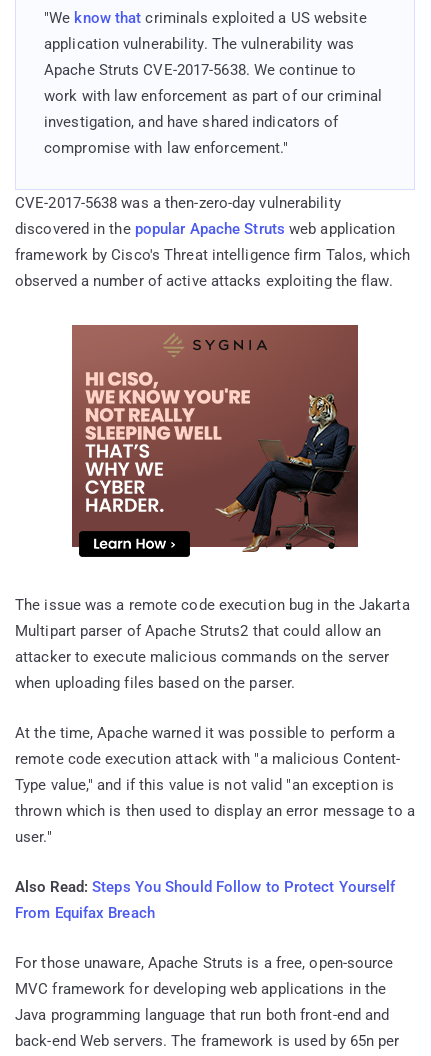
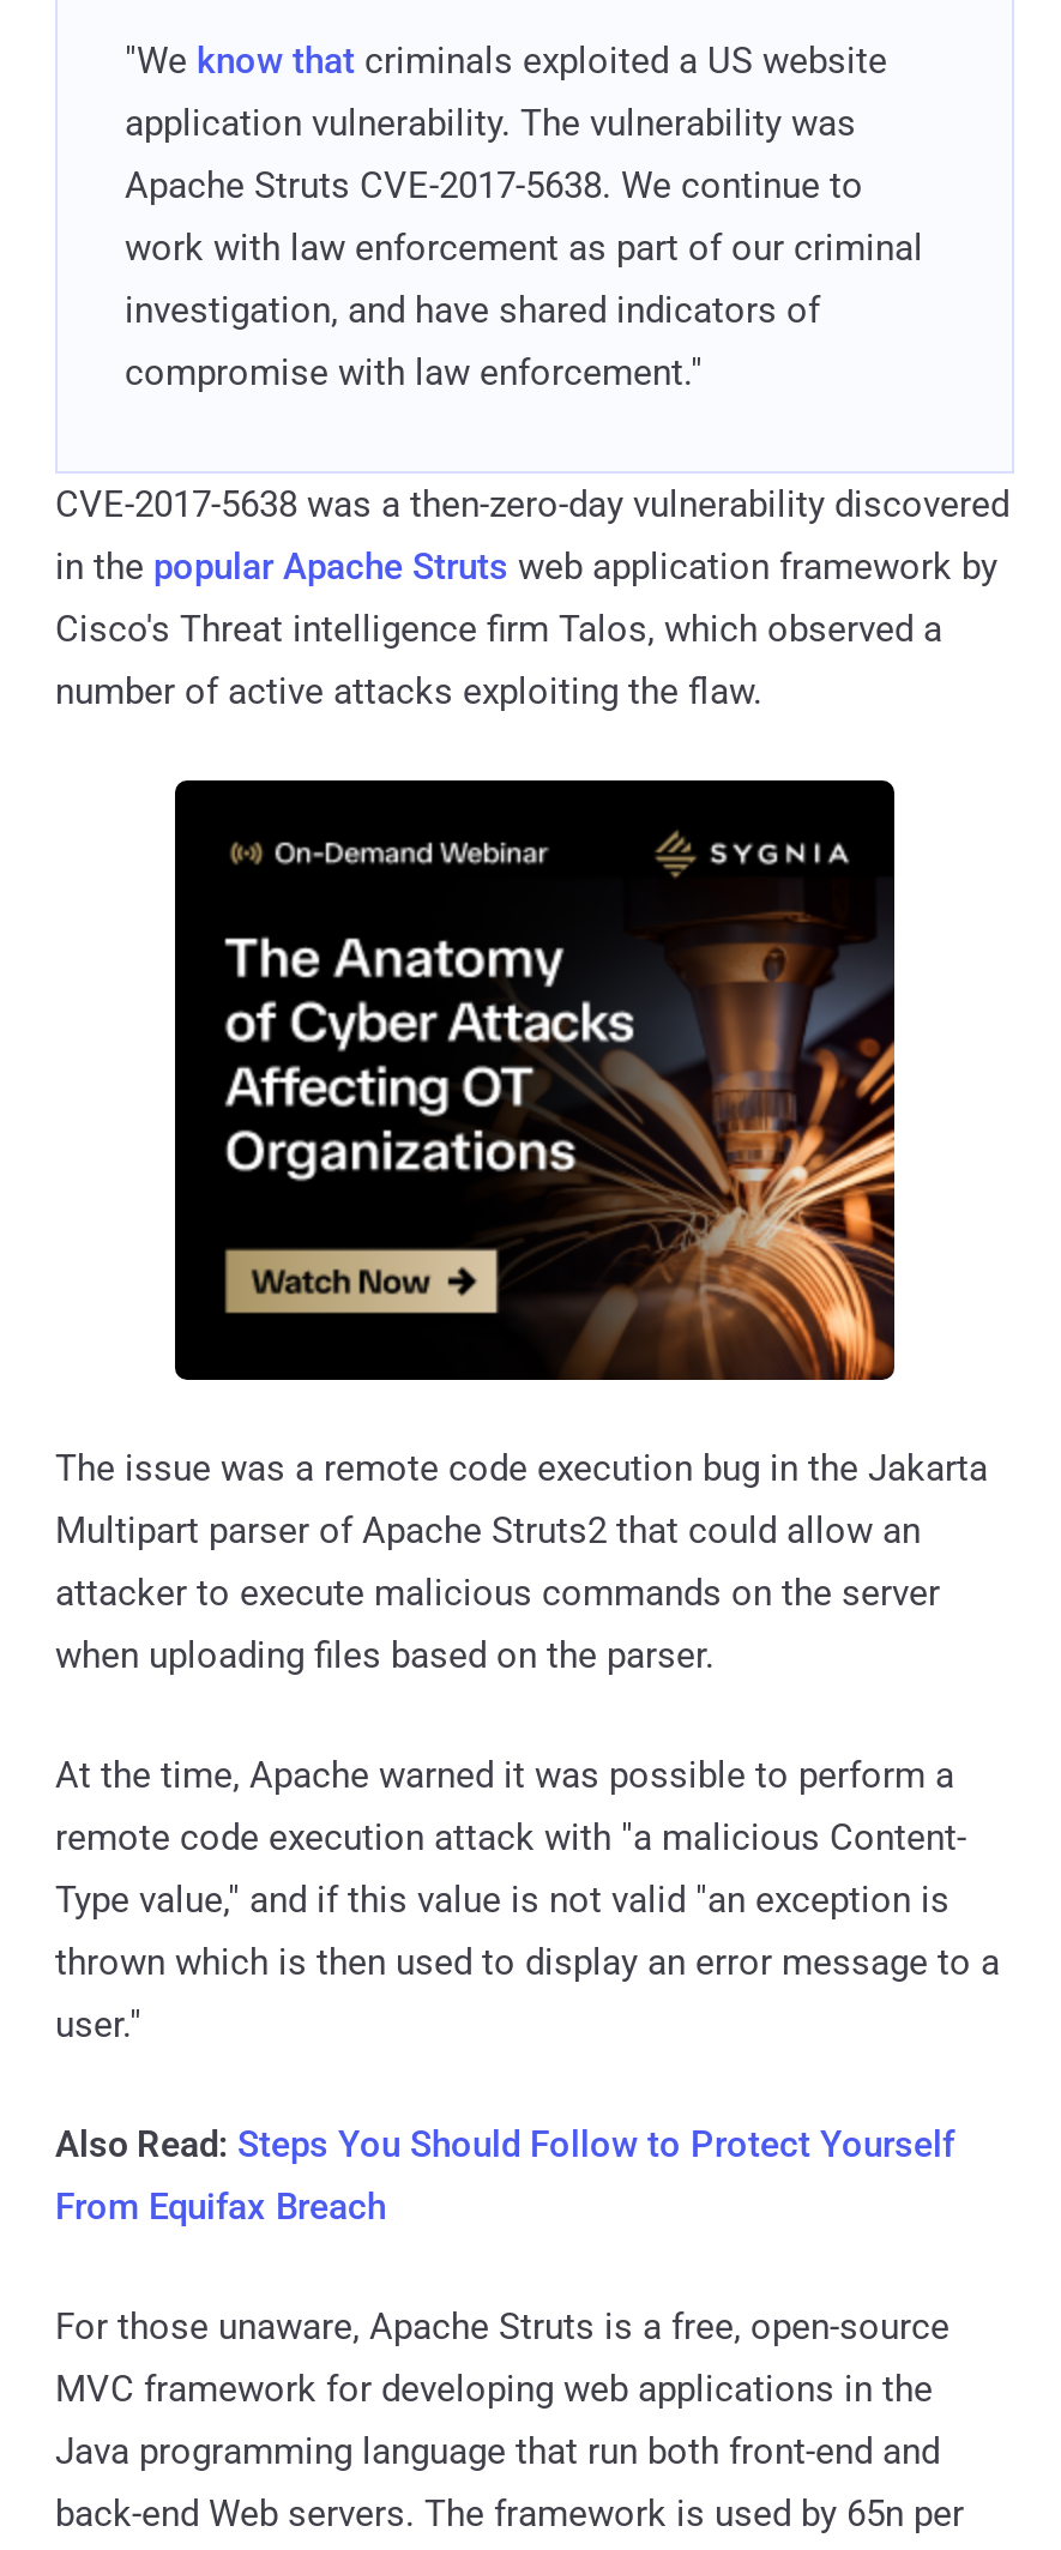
[65,318,365,568] [image] -> [173,778,897,1382] [image]

